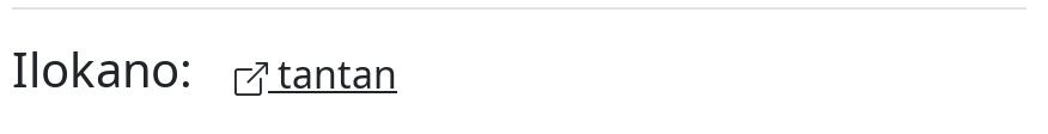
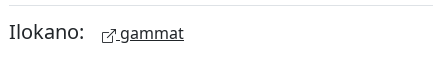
[268,46,397,99] tantan -> [116,22,184,44] gammat

